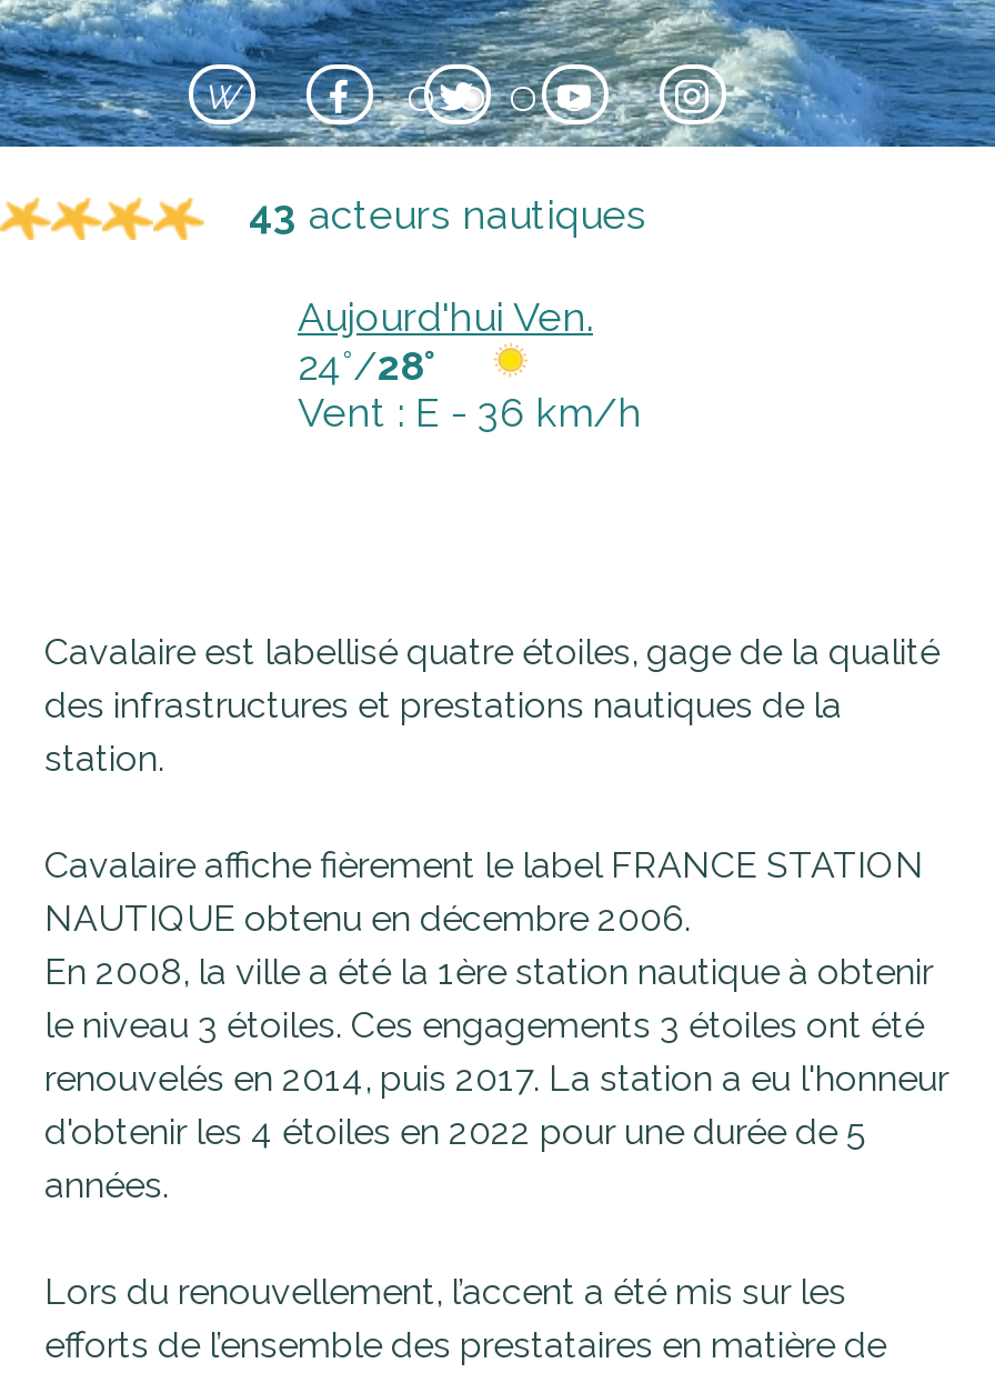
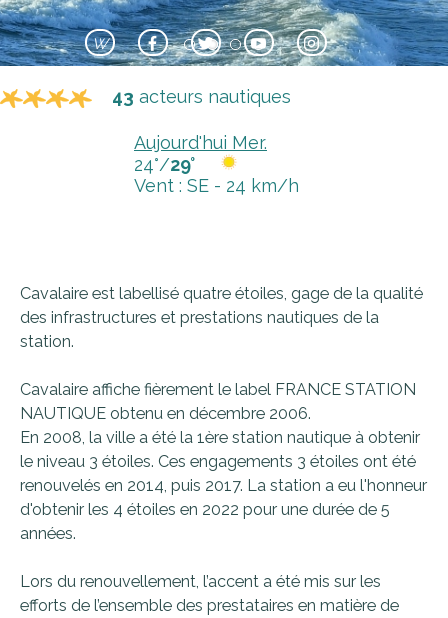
[298,293,593,340] Aujourd'hui Ven. -> [134,132,267,153] Aujourd'hui Mer.
[298,342,435,389] 24°/28° -> [134,154,195,175] 24°/29°
[298,389,642,435] Vent : E - 36 km/h -> [134,175,299,196] Vent : SE - 24 km/h

